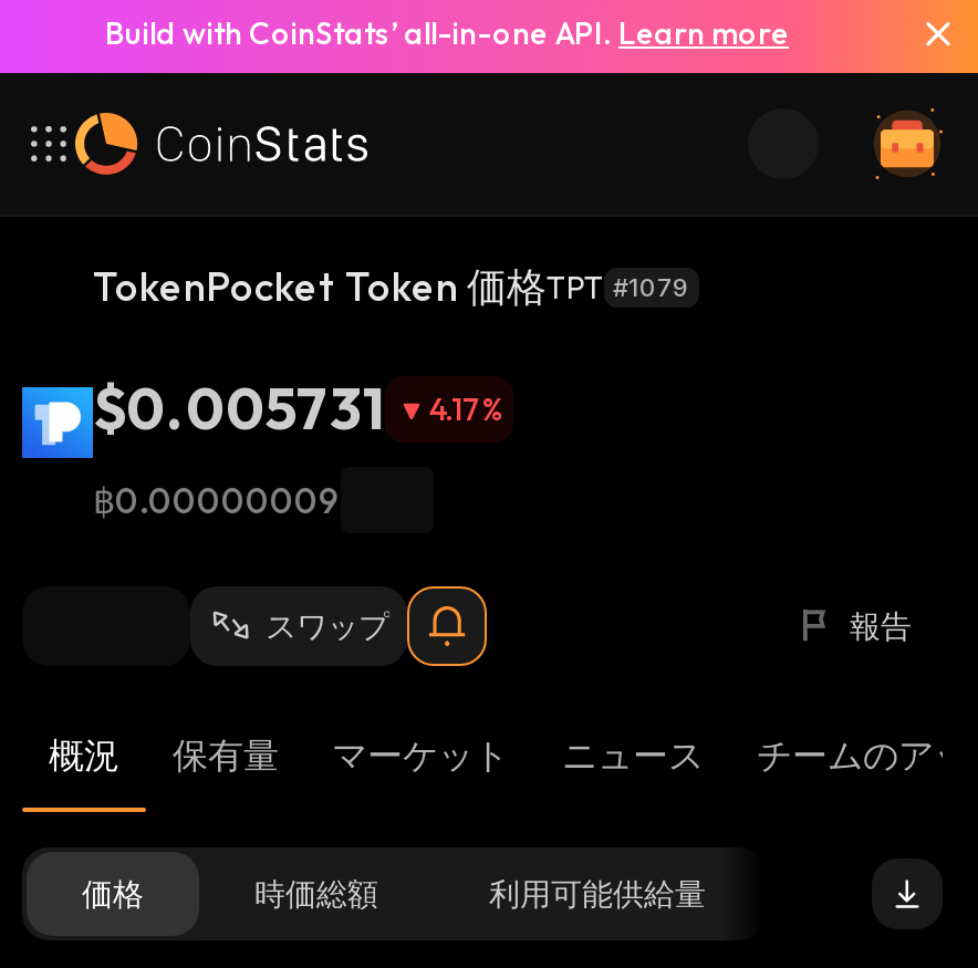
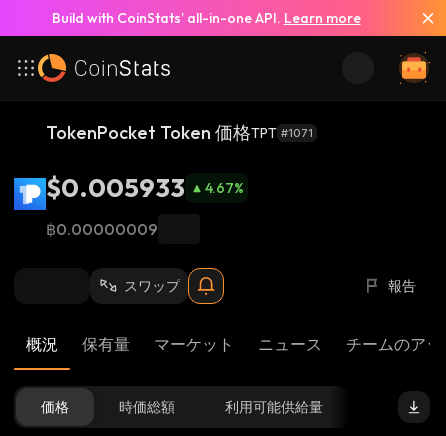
[93,261,690,312] TokenPocket Token 価格TPT #1079 -> [46,121,313,144] TokenPocket Token 価格TPT #1071
[93,372,385,445] $0.005731 -> [46,171,185,204] $0.005933
[429,389,504,429] 4.17% -> [205,179,244,197] 4.67%

